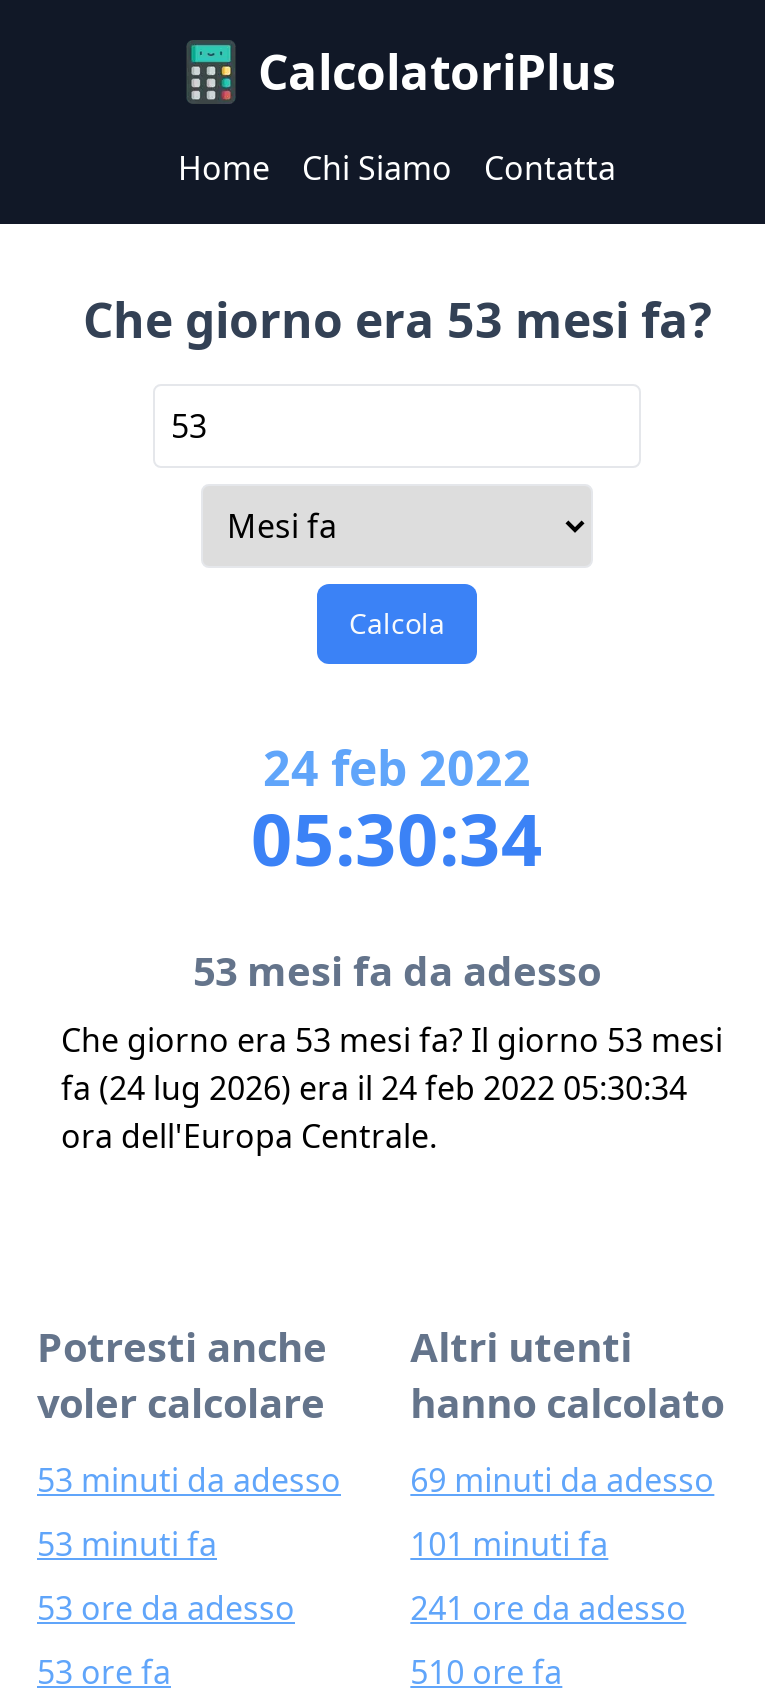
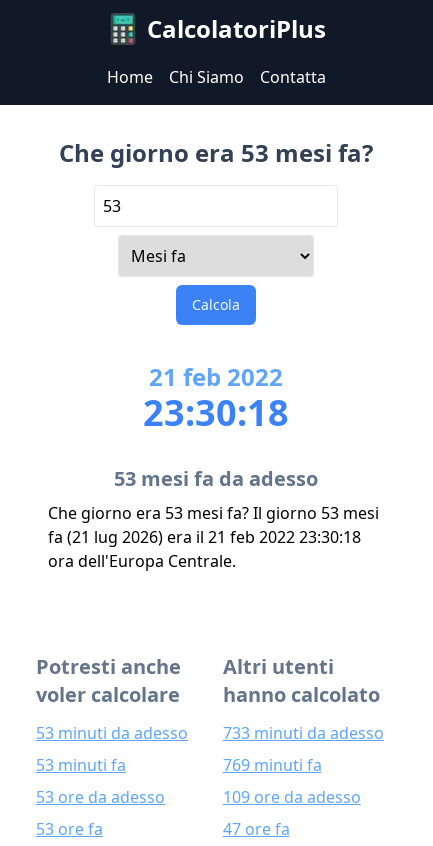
[263,734,531,800] 24 feb 2022 -> [149,360,283,393] 21 feb 2022
[251,790,543,888] 05:30:34 -> [143,388,289,437] 23:30:18
[61,1066,687,1110] fa (24 lug 2026) era il 24 feb 2022 05:30:34 -> [48,526,361,548] fa (21 lug 2026) era il 21 feb 2022 23:30:18
[410,1458,714,1502] 69 minuti da adesso -> [223,722,384,744] 733 minuti da adesso
[410,1522,608,1566] 101 minuti fa -> [223,754,322,776] 769 minuti fa
[410,1586,686,1630] 241 ore da adesso -> [223,786,361,808] 109 ore da adesso
[410,1650,562,1694] 510 ore fa -> [223,818,290,840] 47 ore fa

